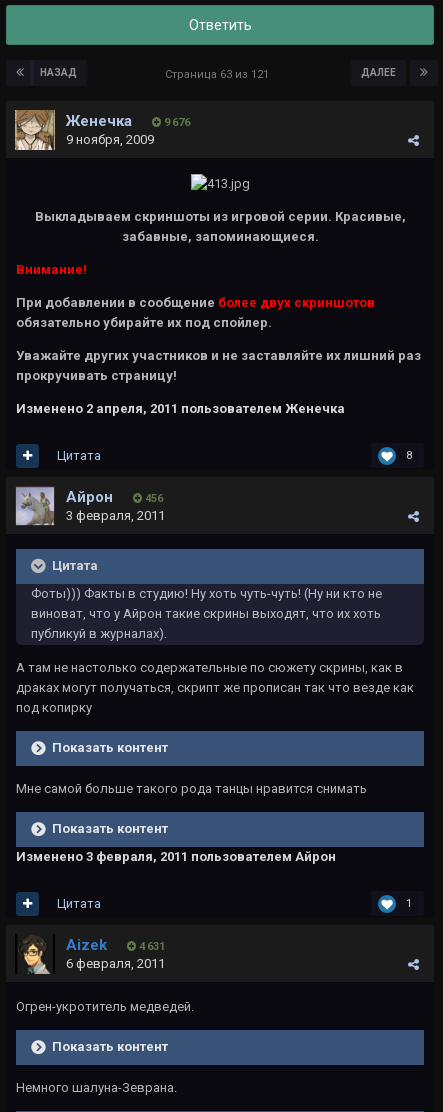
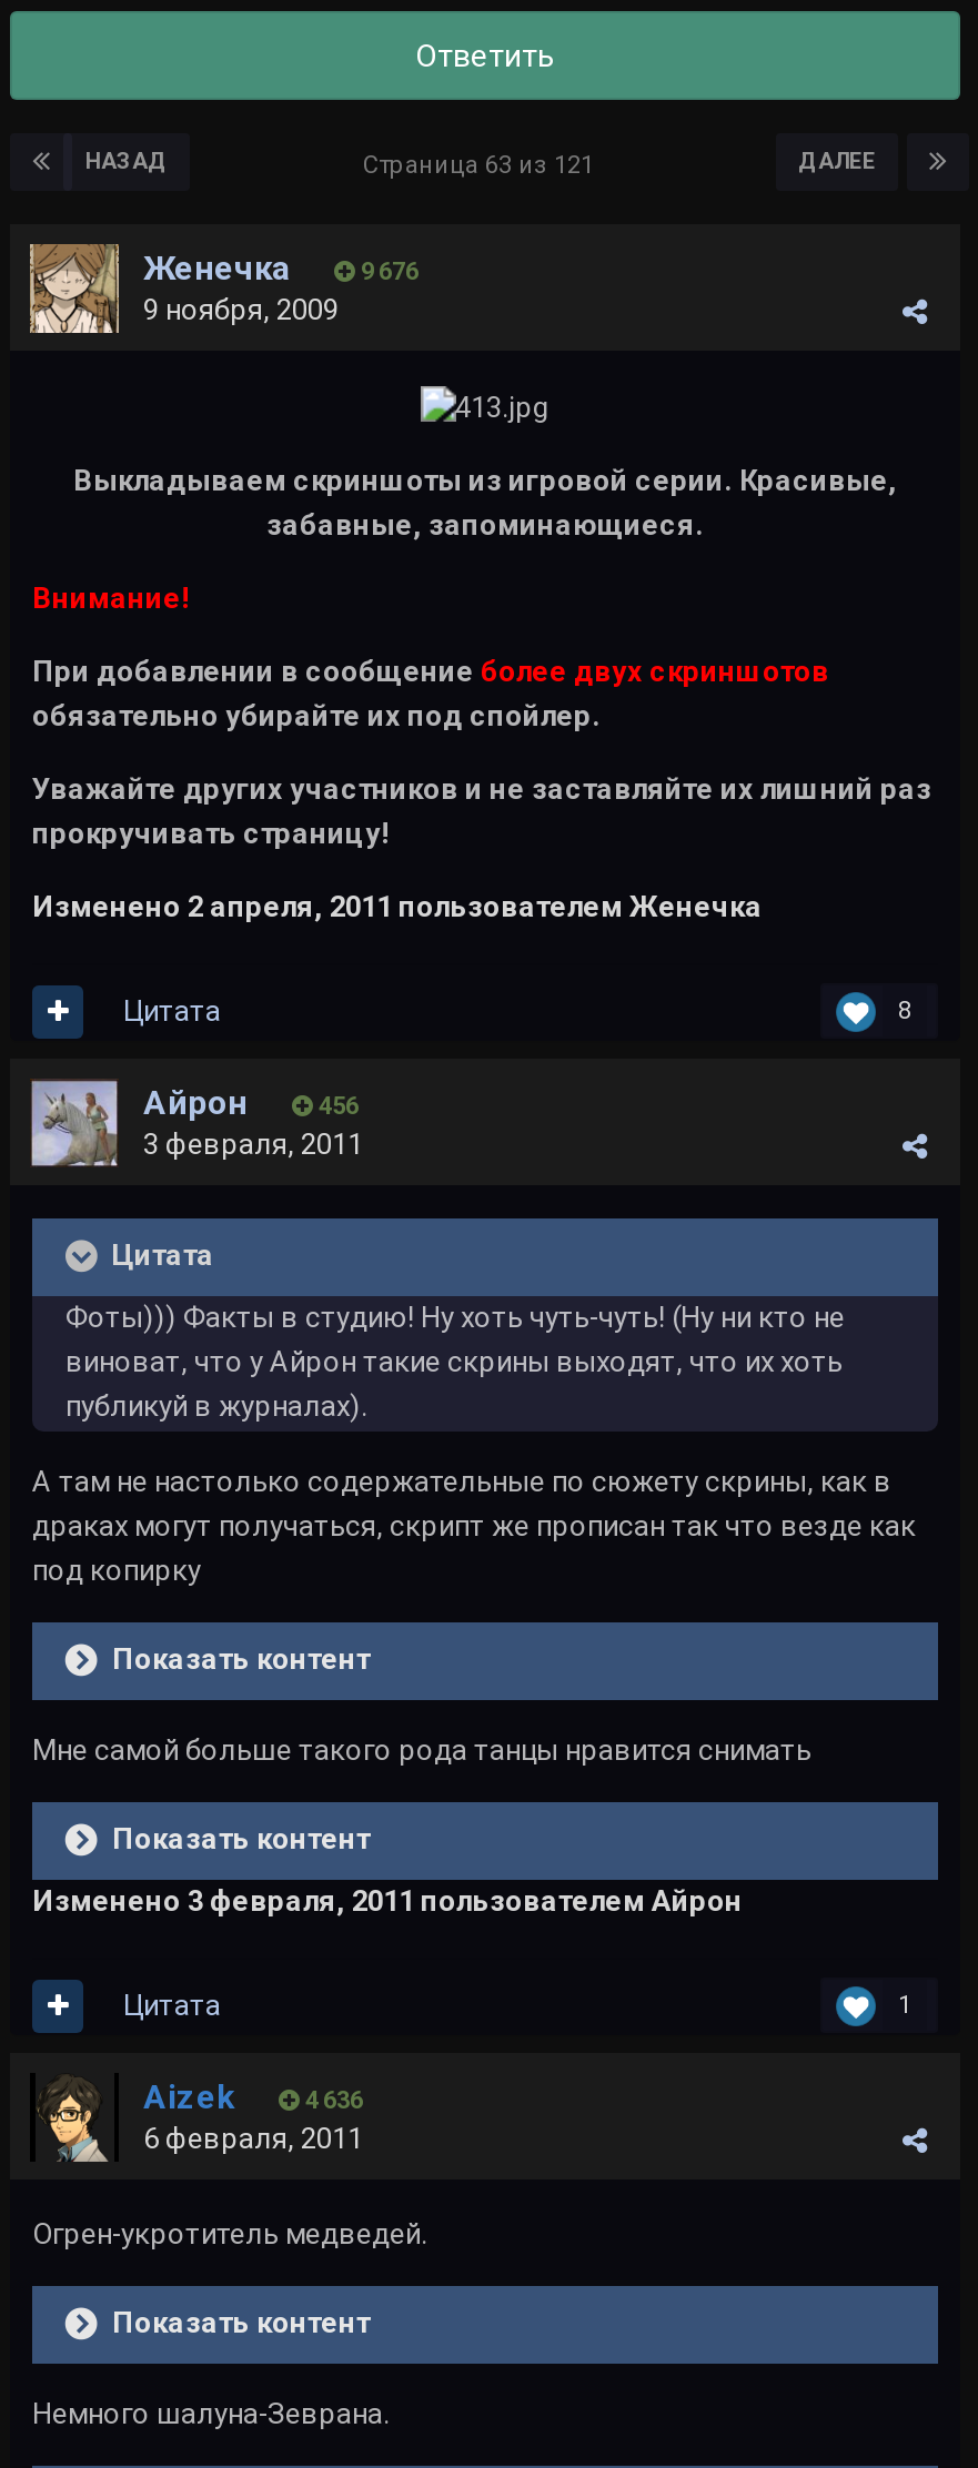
[136,940,165,953] 4 631 -> [299,2086,363,2115] 4 636

